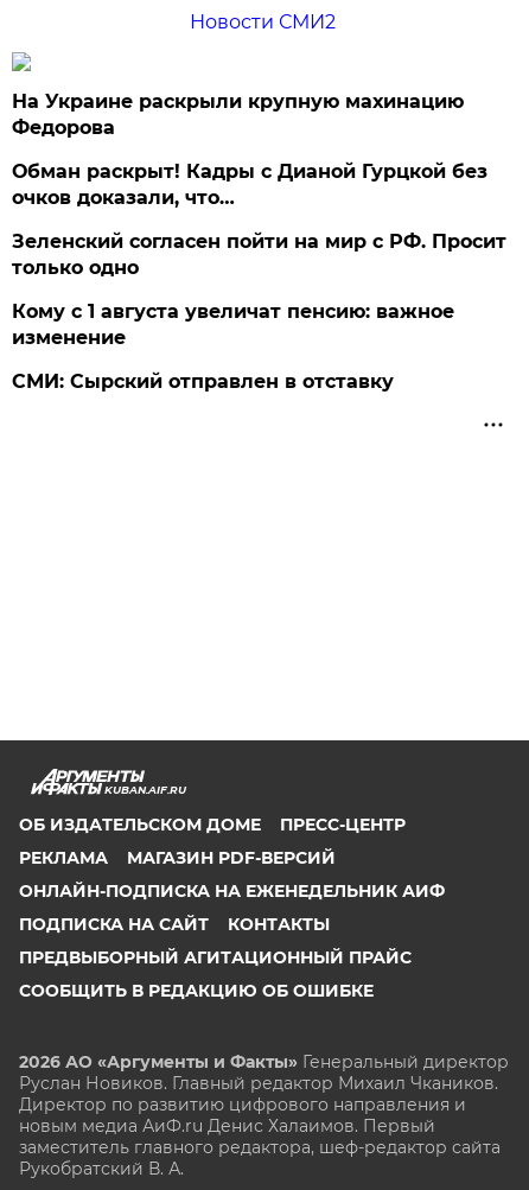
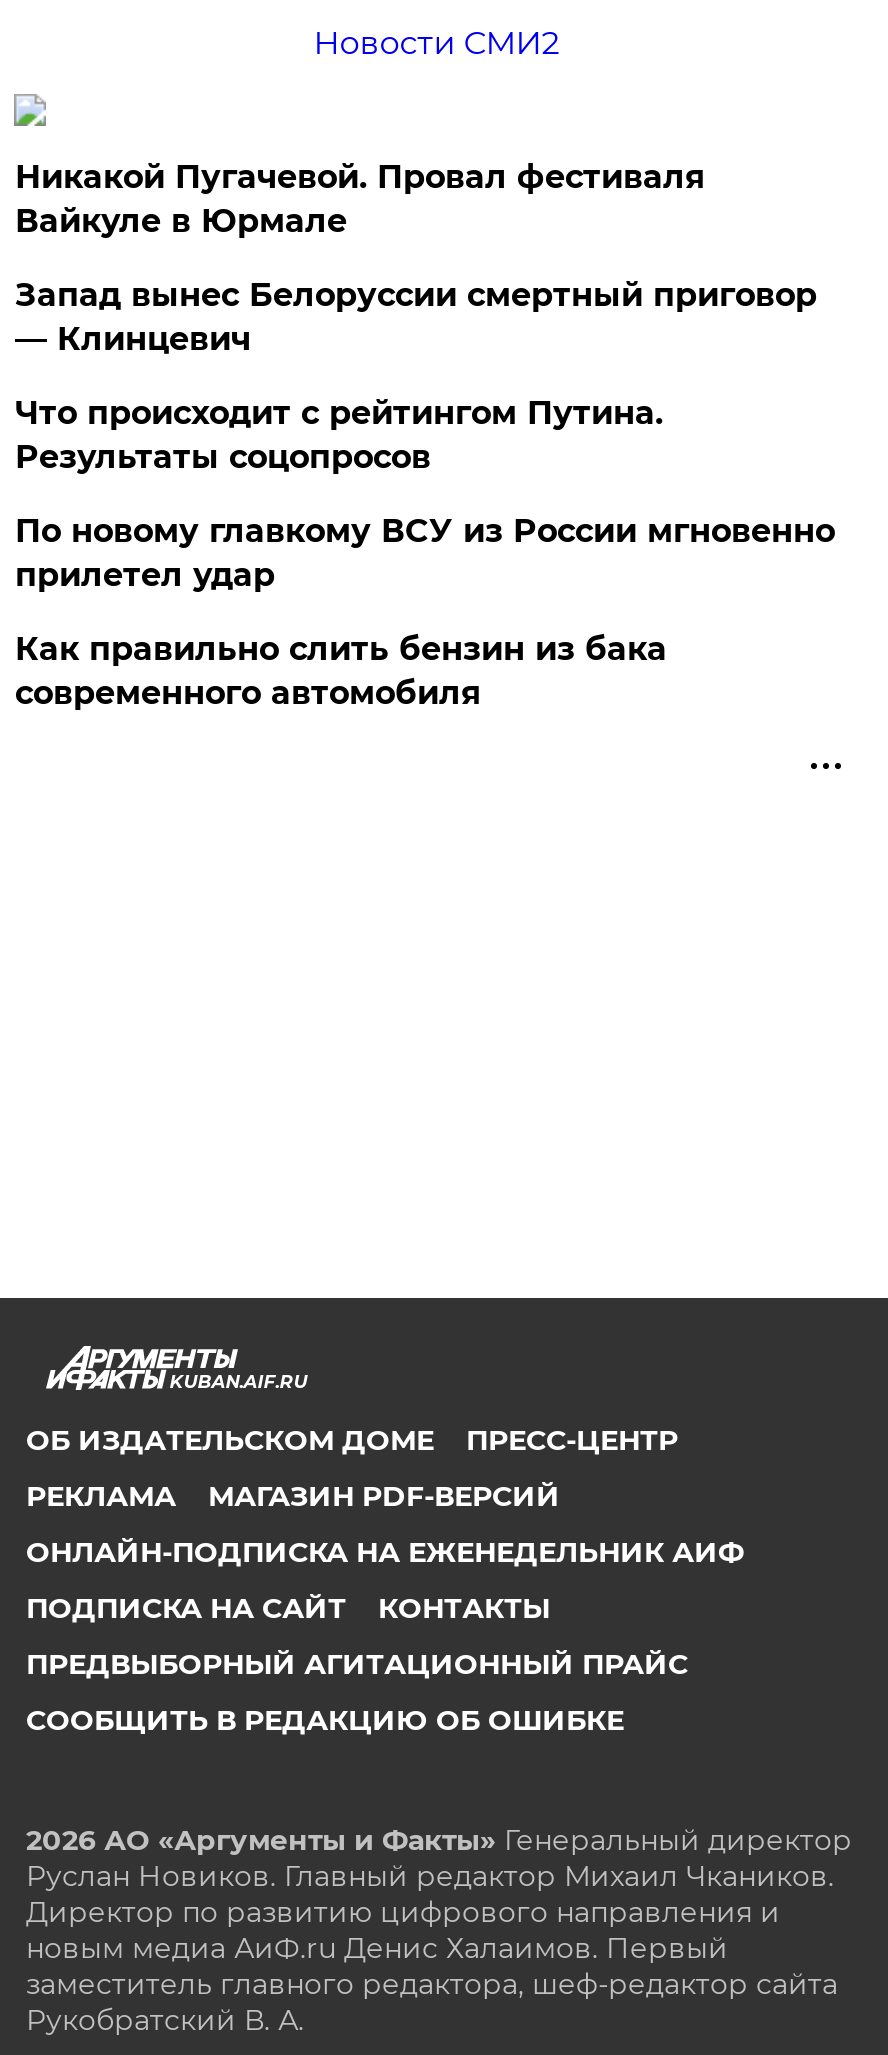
[12,90,464,139] На Украине раскрыли крупную махинацию | Федорова -> [15,158,705,240] Никакой Пугачевой. Провал фестиваля | Вайкуле в Юрмале
[12,160,488,209] Обман раскрыт! Кадры с Дианой Гурцкой без | очков доказали, что… -> [15,276,817,358] Запад вынес Белоруссии смертный приговор | — Клинцевич
[12,230,507,279] Зеленский согласен пойти на мир с РФ. Просит | только одно -> [15,394,663,476] Что происходит с рейтингом Путина. | Результаты соцопросов
[12,300,455,349] Кому с 1 августа увеличат пенсию: важное | изменение -> [15,512,835,594] По новому главкому ВСУ из России мгновенно | прилетел удар
[12,370,394,393] СМИ: Сырский отправлен в отставку -> [15,630,667,712] Как правильно слить бензин из бака | современного автомобиля

